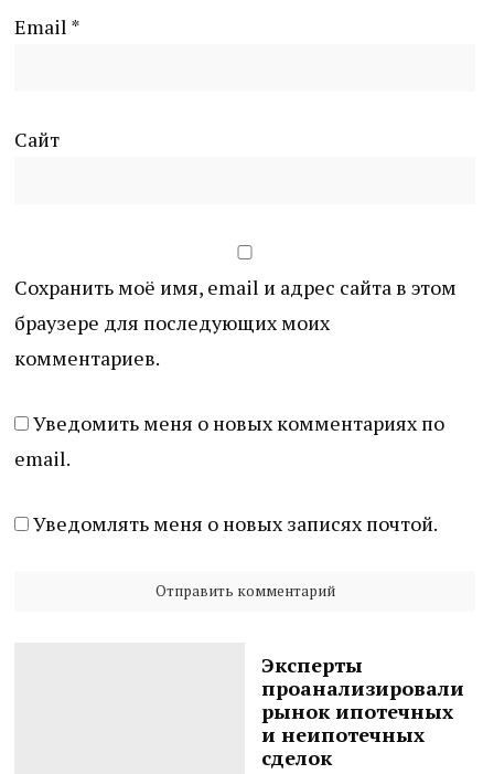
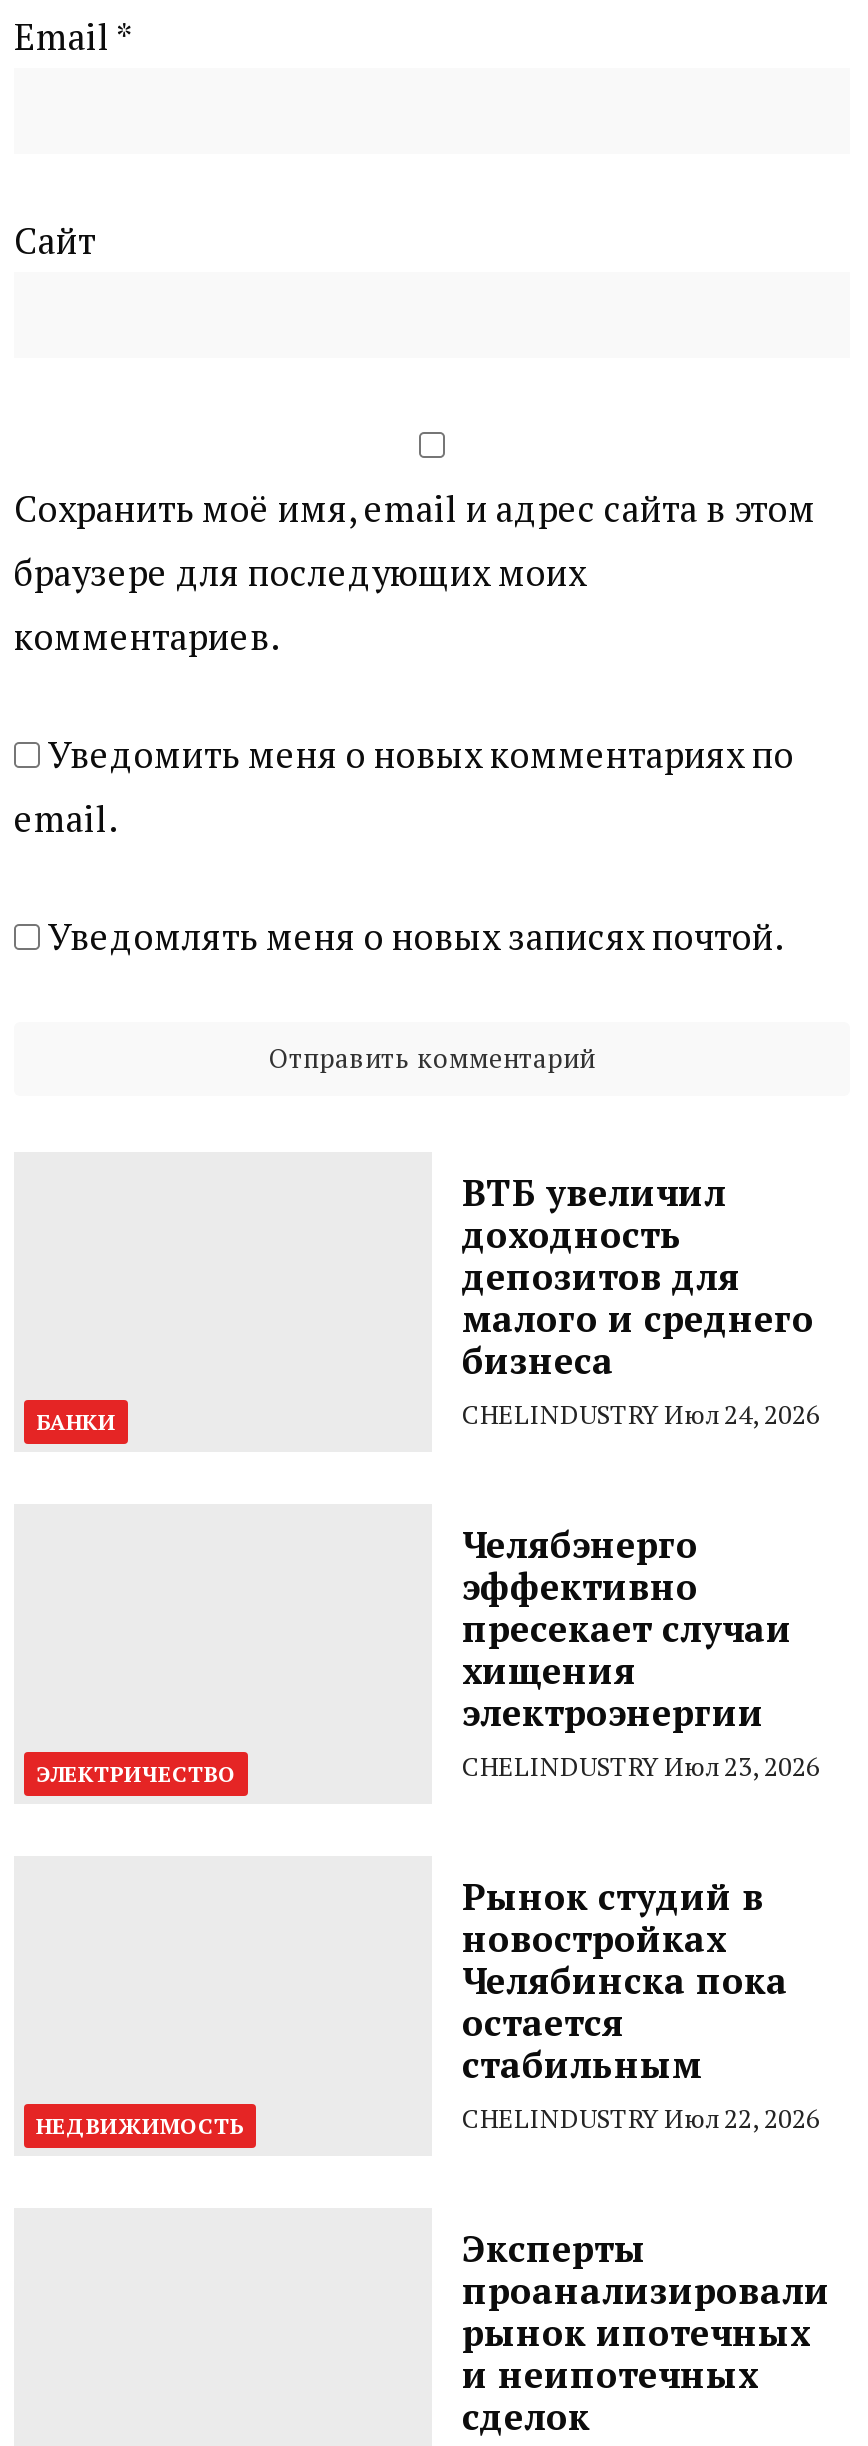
none -> [36,1408,116,1436] БАНКИ
none -> [36,1760,236,1788] ЭЛЕКТРИЧЕСТВО
none -> [36,2112,244,2140] НЕДВИЖИМОСТЬ
none -> [462,1168,820,1432] ВТБ увеличил | доходность | депозитов для | малого и среднего | бизнеса | CHELINDUSTRY Июл 24, 2026
none -> [462,1520,820,1784] Челябэнерго | эффективно | пресекает случаи | хищения | электроэнергии | CHELINDUSTRY Июл 23, 2026
none -> [462,1872,820,2136] Рынок студий в | новостройках | Челябинска пока | остается | стабильным | CHELINDUSTRY Июл 22, 2026

